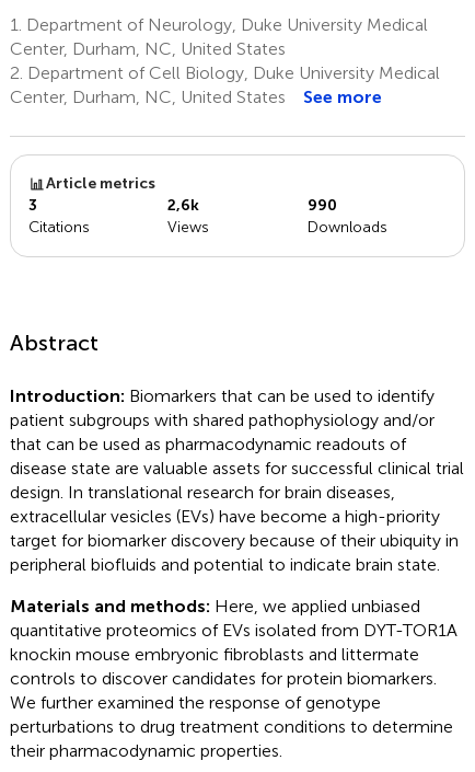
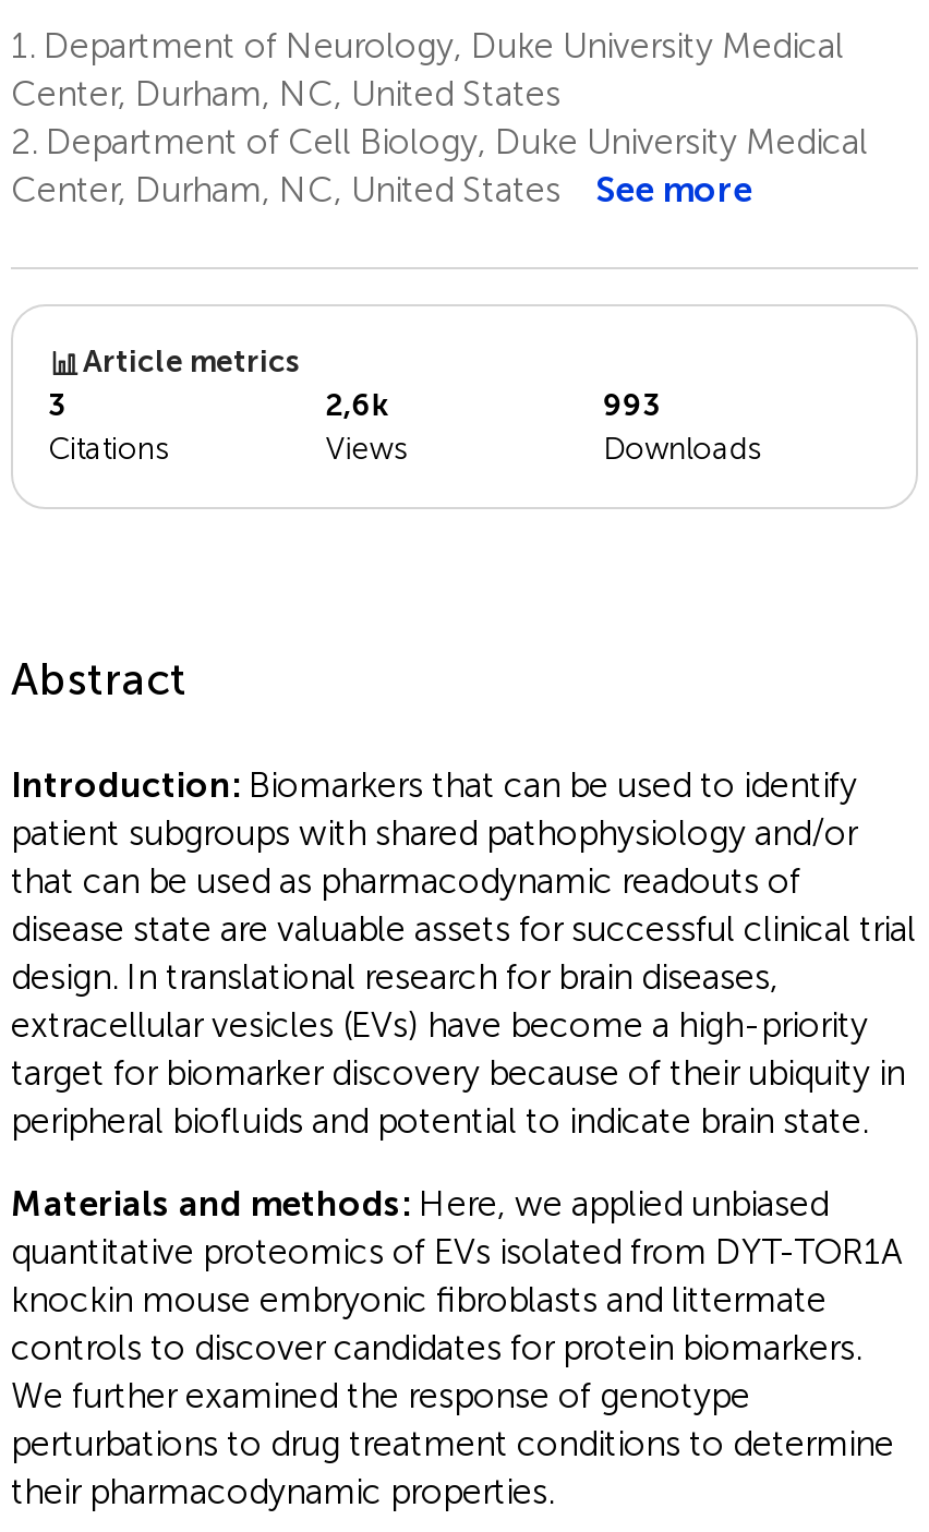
[307,195,337,214] 990 -> [603,386,660,423] 993

